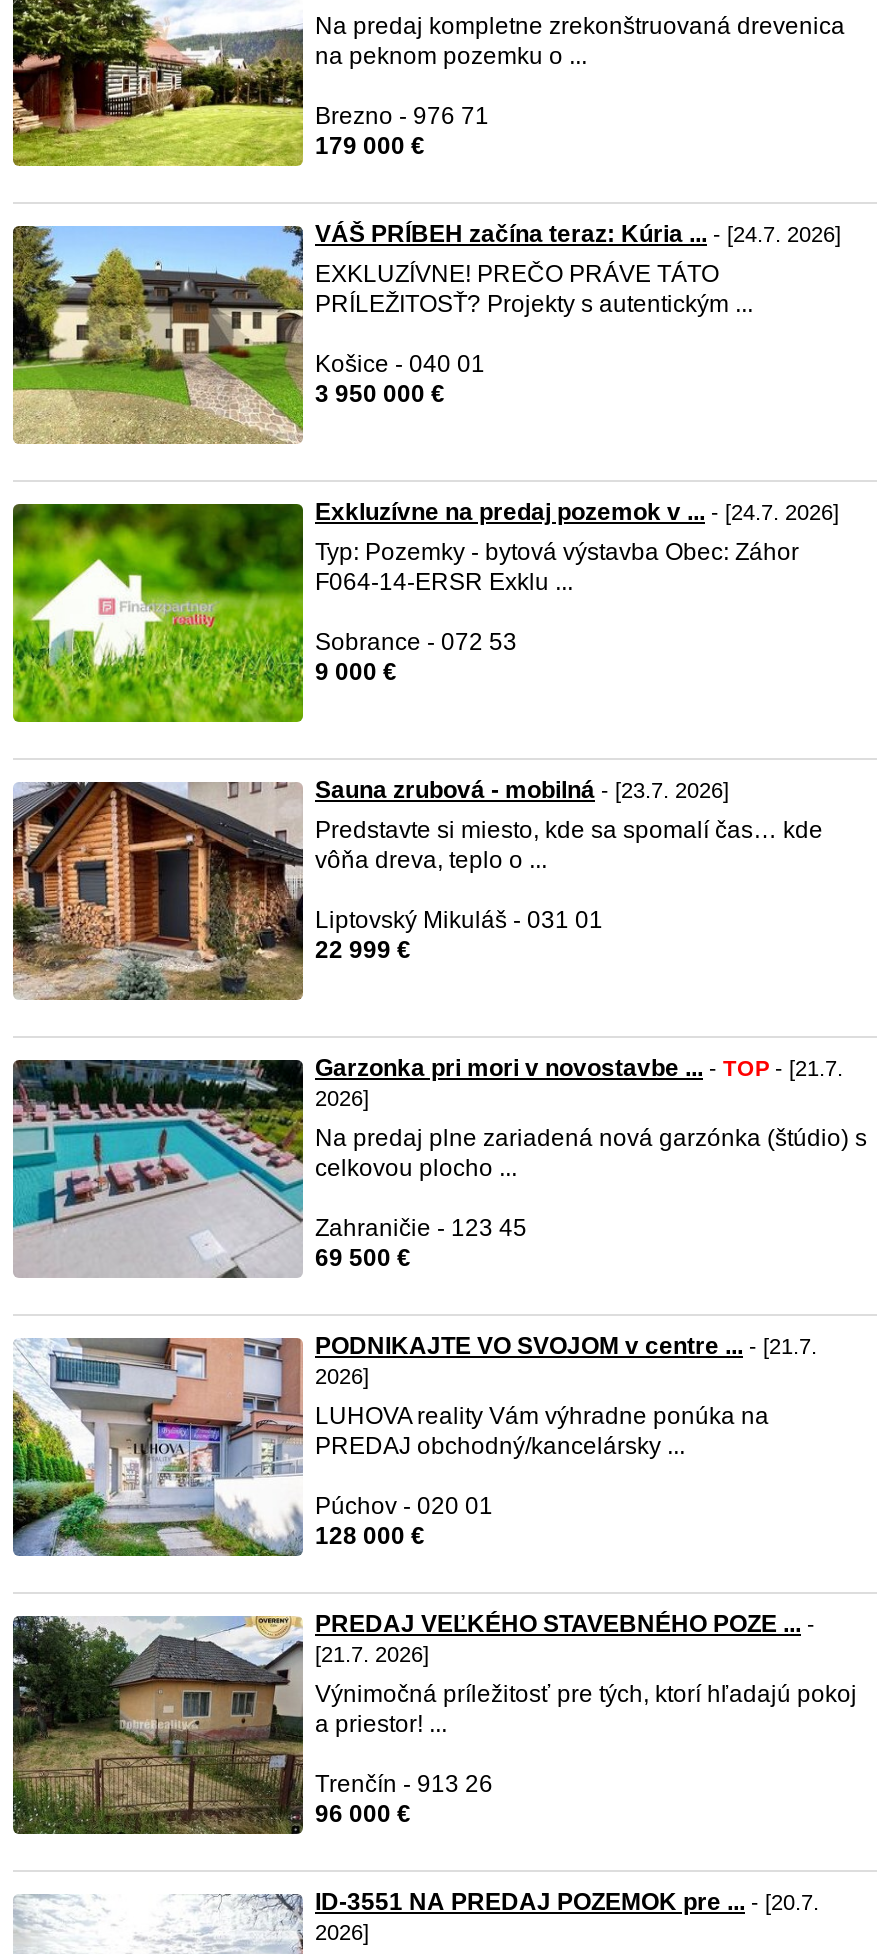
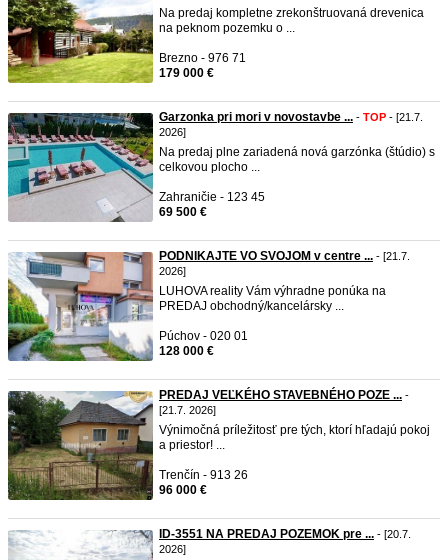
[11,220,841,444] [image] | VÁŠ PRÍBEH začína teraz: Kúria ... - [24.7. 2026] | EXKLUZÍVNE! PREČO PRÁVE TÁTO | PRÍLEŽITOSŤ? Projekty s autentickým ... | Košice - 040 01 | 3 950 000 € -> none
[11,498,839,724] [image] | Exkluzívne na predaj pozemok v ... - [24.7. 2026] | Typ: Pozemky - bytová výstavba Obec: Záhor | F064-14-ERSR Exklu ... | Sobrance - 072 53 | 9 000 € -> none
[11,776,823,1000] [image] | Sauna zrubová - mobilná - [23.7. 2026] | Predstavte si miesto, kde sa spomalí čas… kde | vôňa dreva, teplo o ... | Liptovský Mikuláš - 031 01 | 22 999 € -> none

